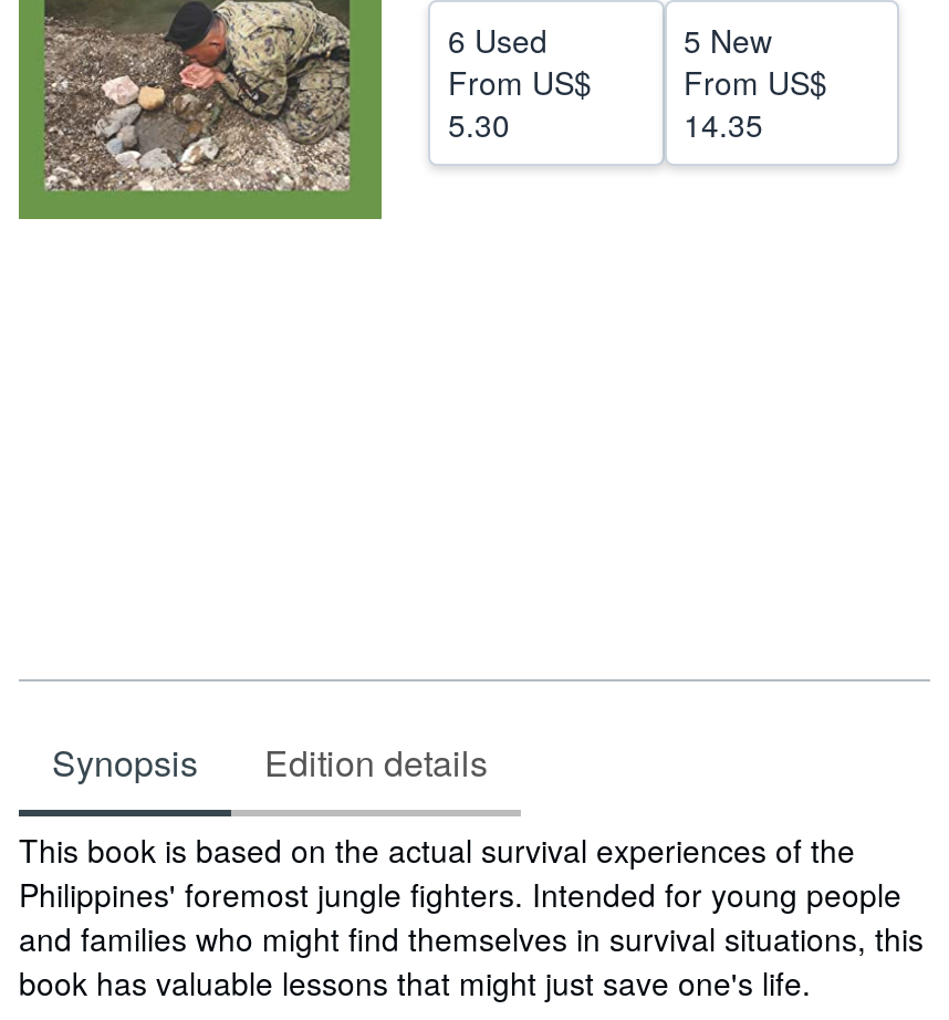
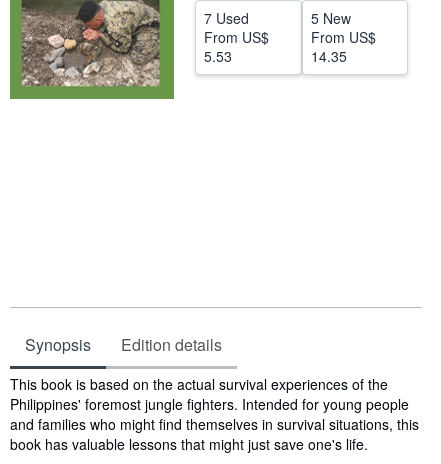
[448,18,547,62] 6 Used -> [204,8,249,28] 7 Used
[448,102,510,146] 5.30 -> [204,46,232,66] 5.53

